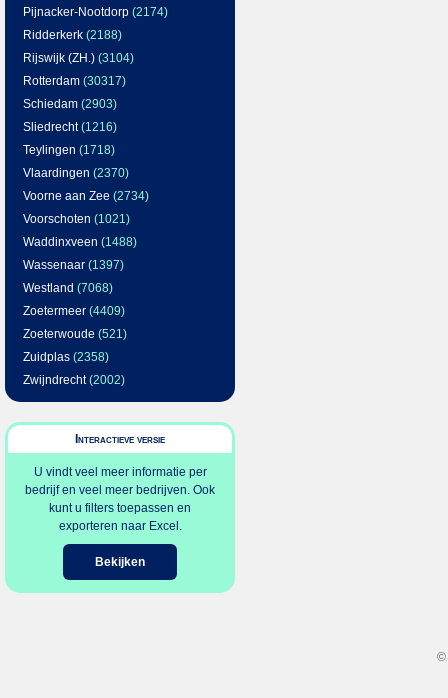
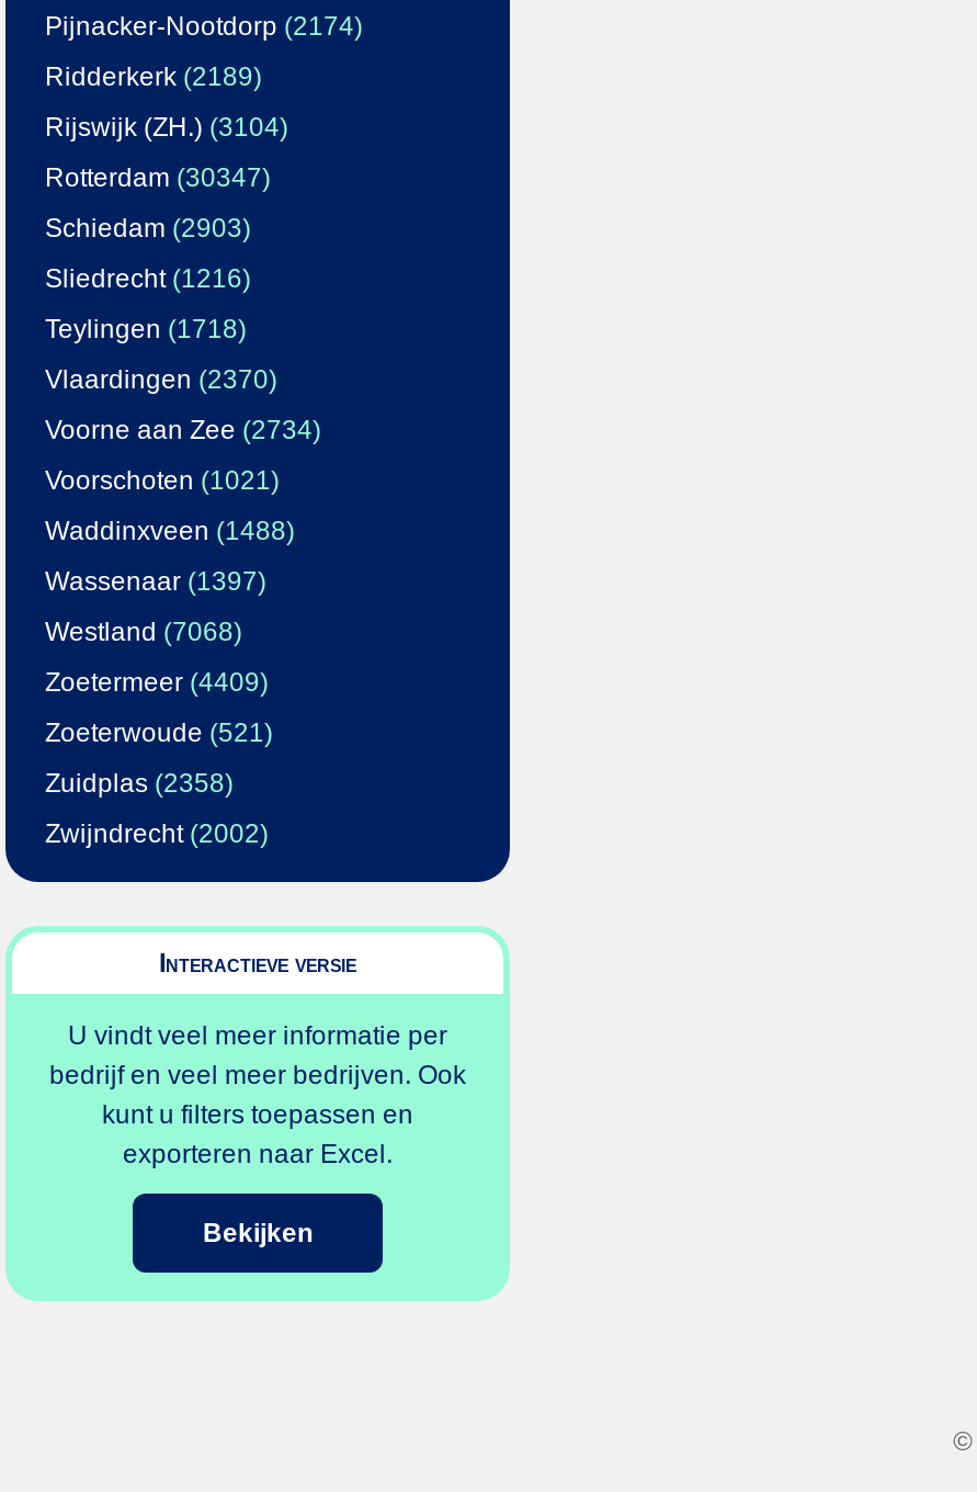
[23,28,122,42] Ridderkerk (2188) -> [45,62,262,93] Ridderkerk (2189)
[23,74,126,88] Rotterdam (30317) -> [45,163,271,194] Rotterdam (30347)

